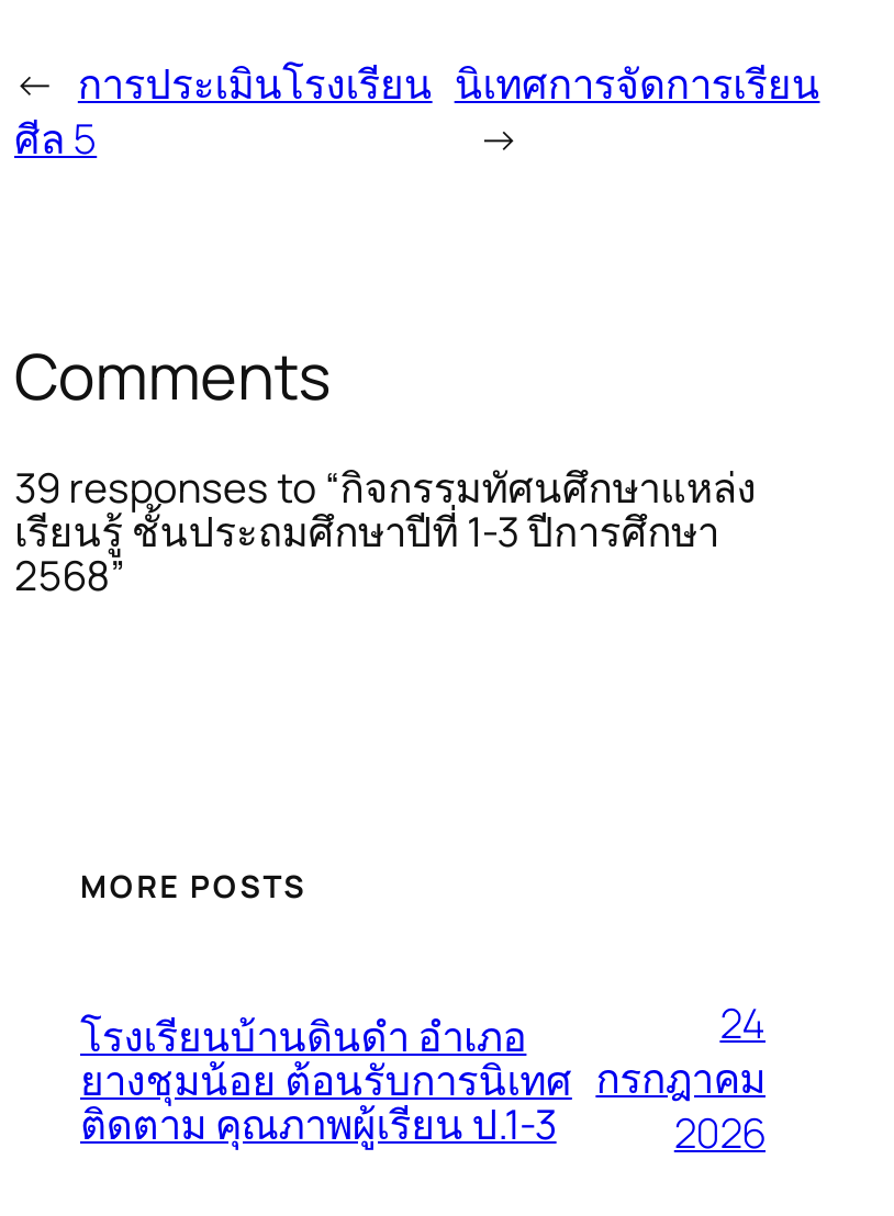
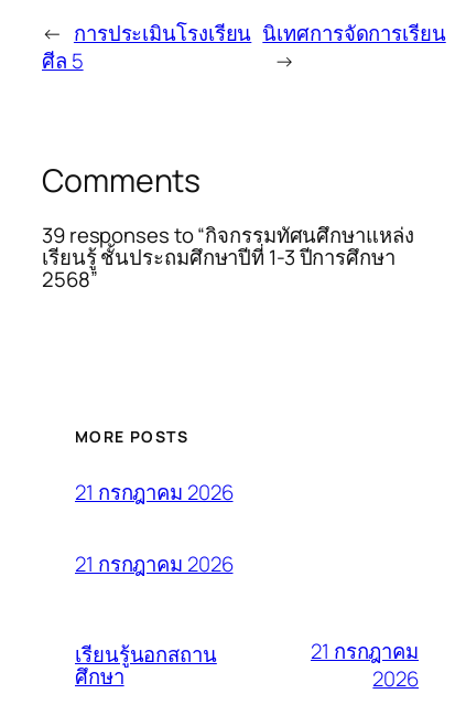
[80,1007,572,1151] โรงเรียนบ้านดินดำ อำเภอ | ยางชุมน้อย ต้อนรับการนิเทศ | ติดตาม คุณภาพผู้เรียน ป.1-3 -> [75,478,233,690] 21 กรกฎาคม 2026 | 21 กรกฎาคม 2026 | เรียนรู้นอกสถาน | ศึกษา
[596,995,766,1106] 24 | กรกฎาคม -> [311,636,419,665] 21 กรกฎาคม

